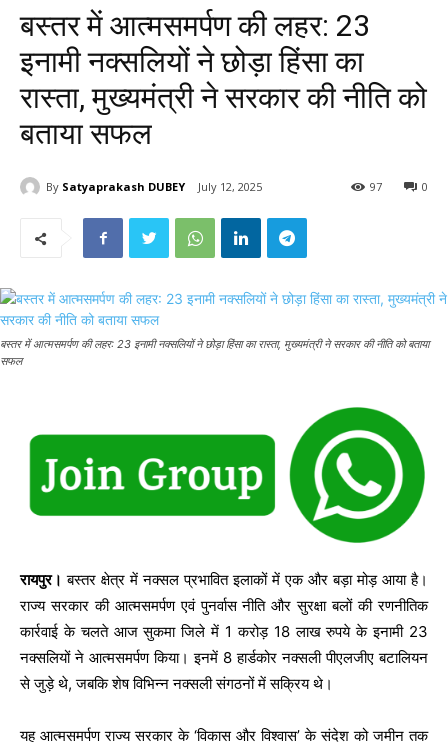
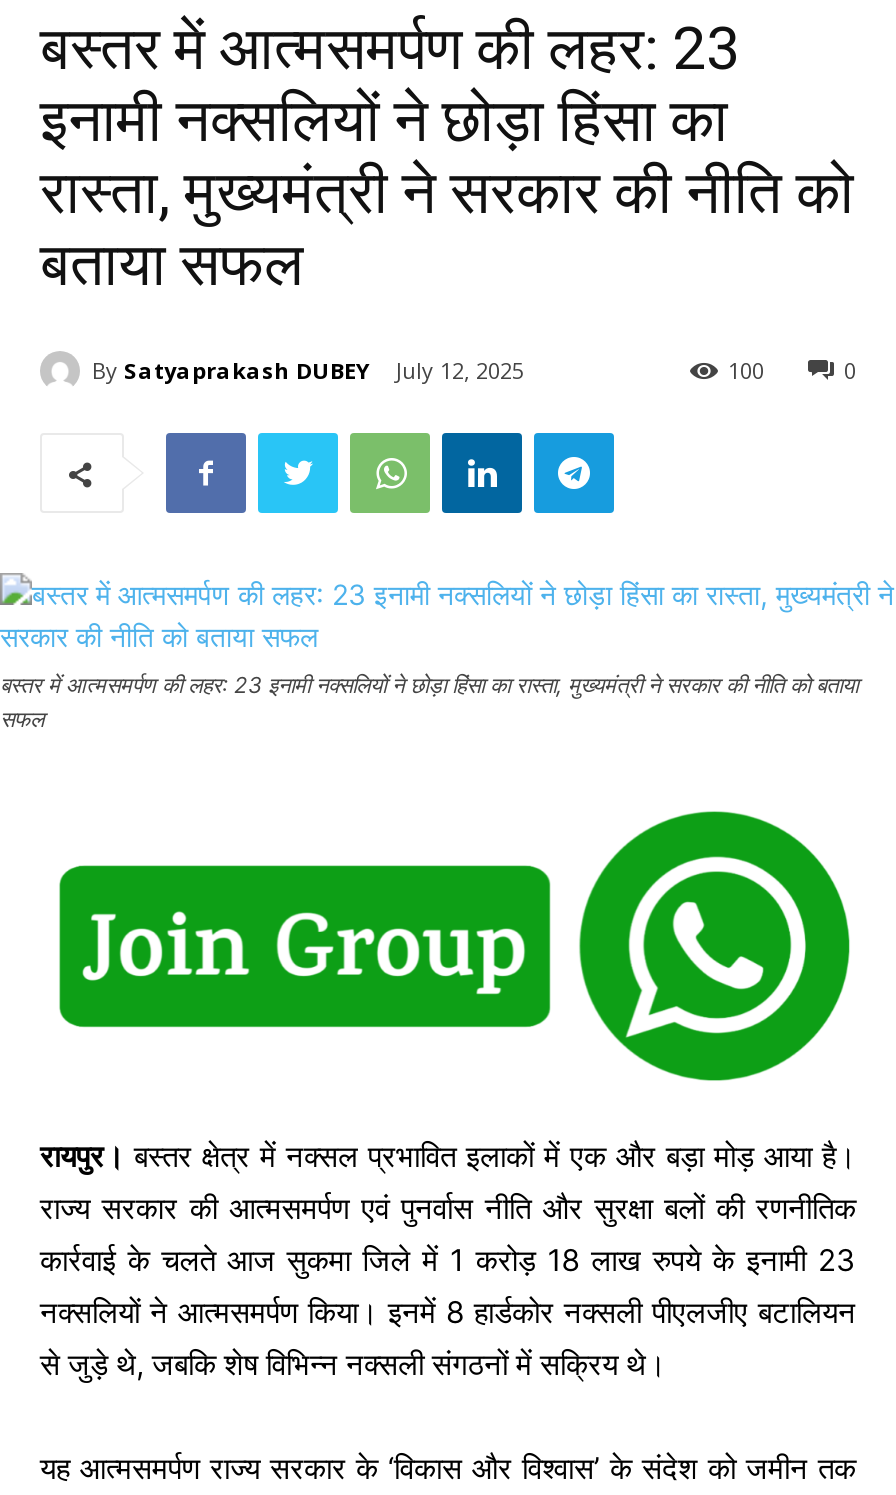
[370,179,382,194] 97 -> [728,356,764,386] 100

